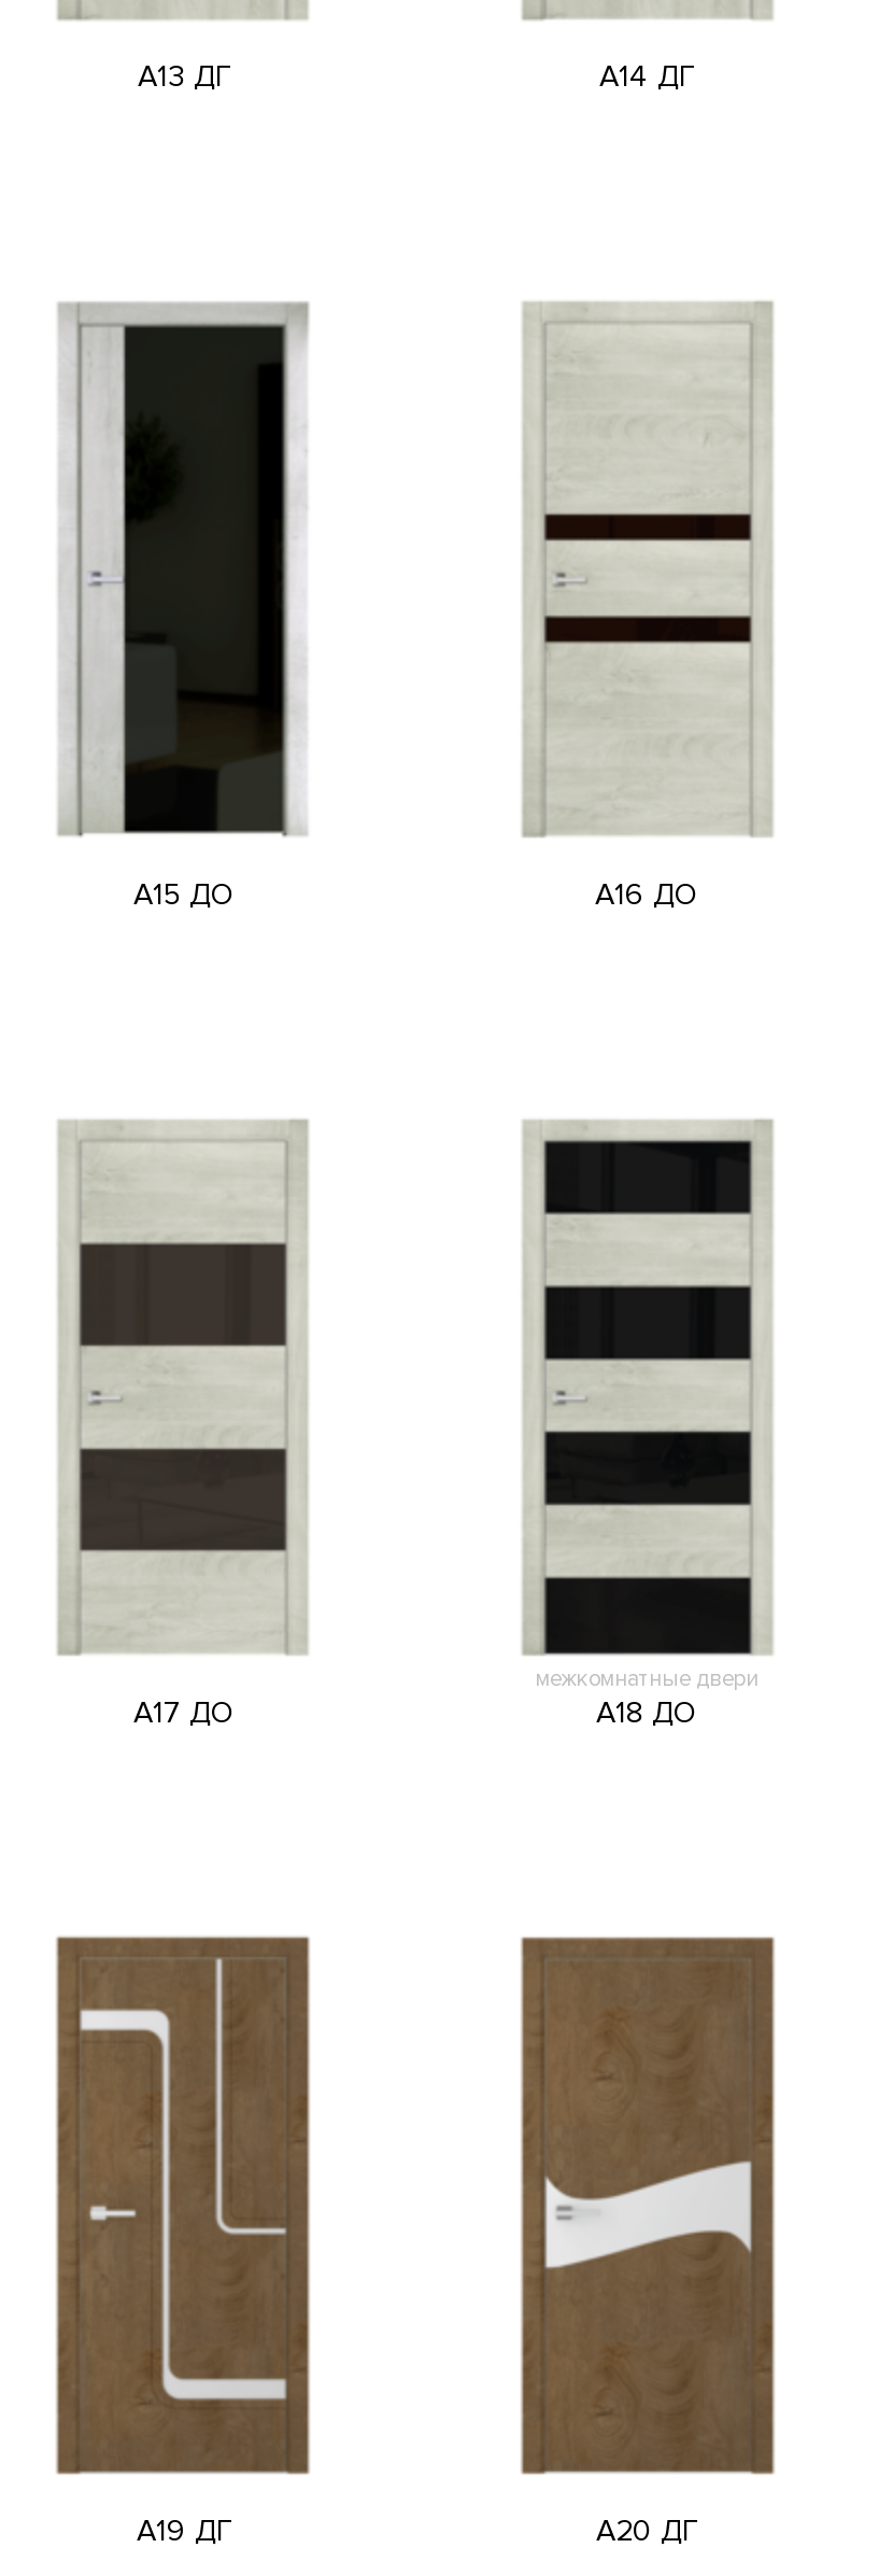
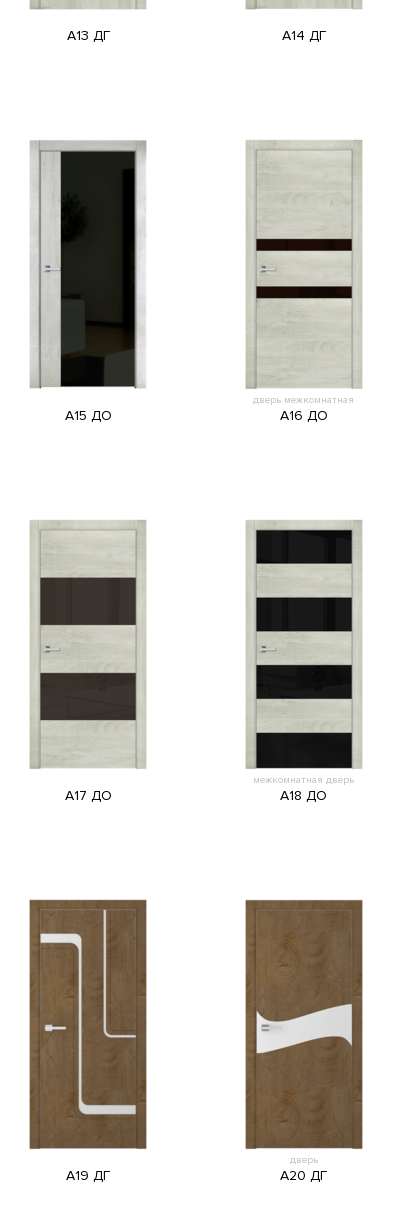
none -> [253,393,354,406] дверь межкомнатная
[535,1664,759,1692] межкомнатные двери -> [253,773,354,786] межкомнатная дверь
none -> [289,1153,317,1166] дверь

